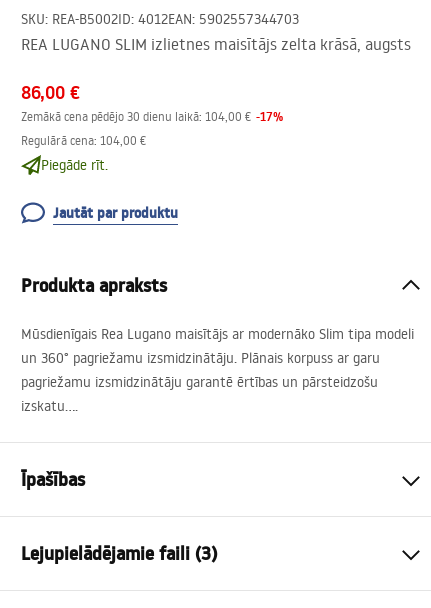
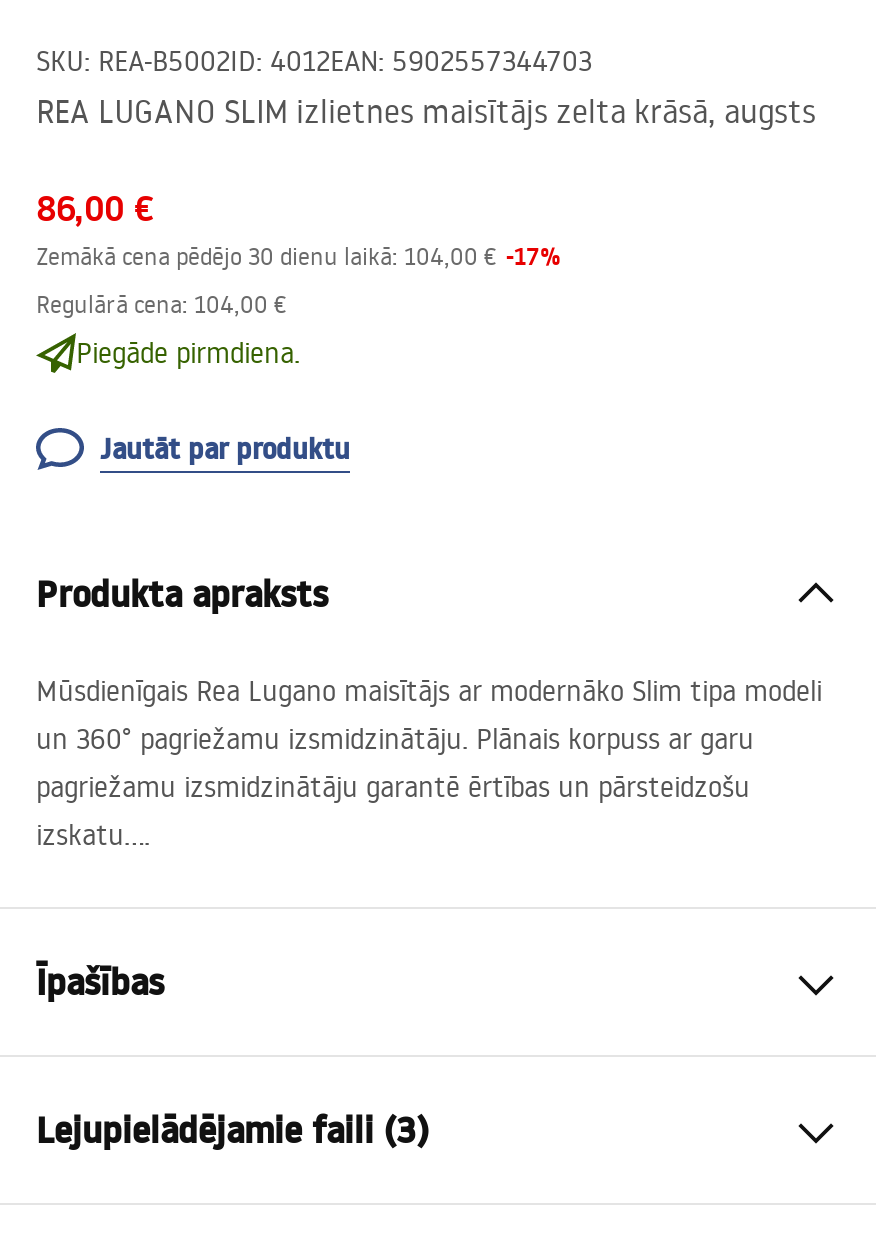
[41,156,108,174] Piegāde rīt. -> [76,335,300,371] Piegāde pirmdiena.

